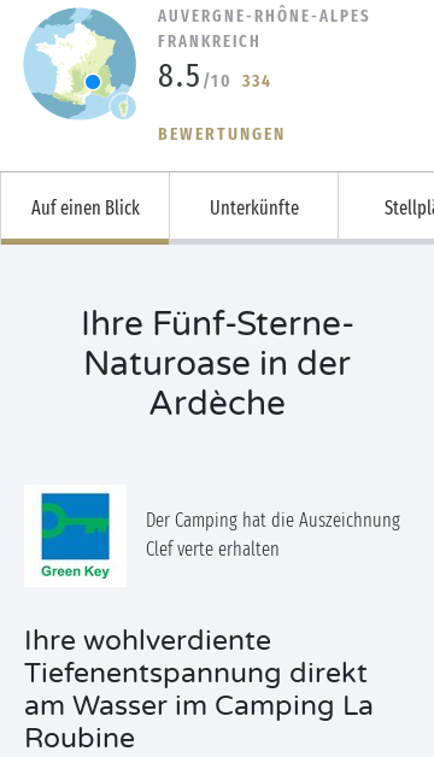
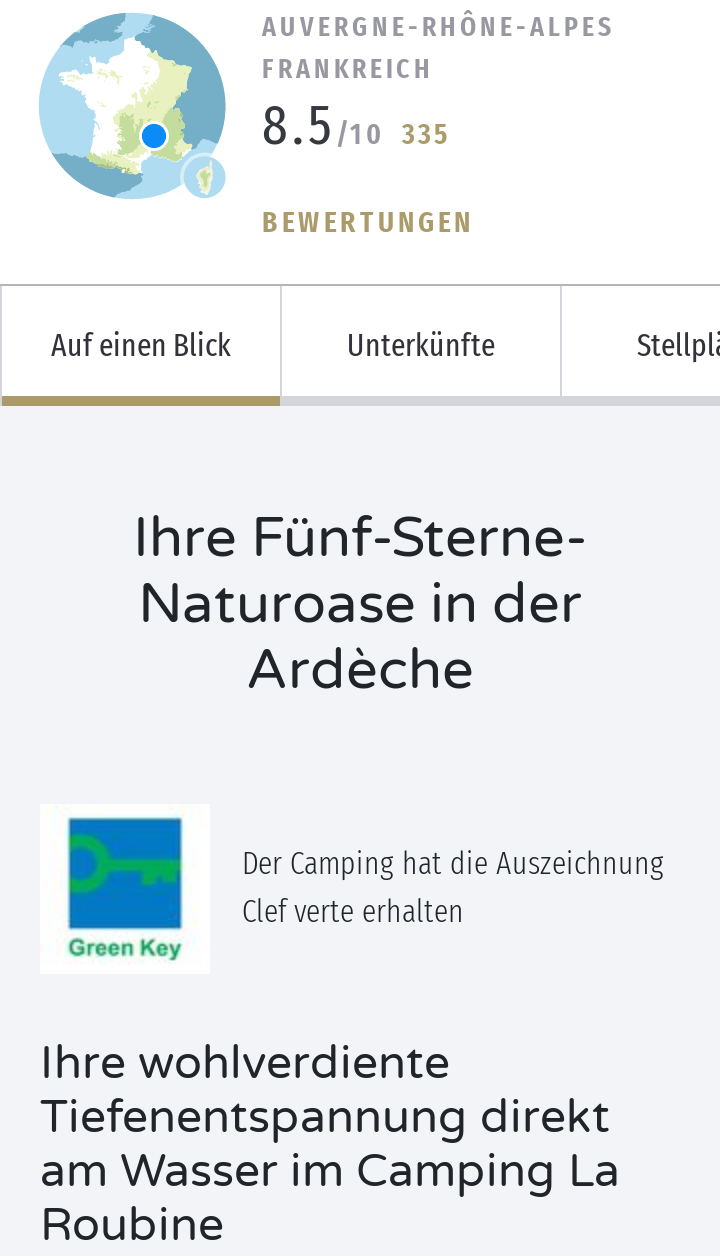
[158,55,272,95] 8.5/10 334 -> [262,92,452,158] 8.5/10 335

